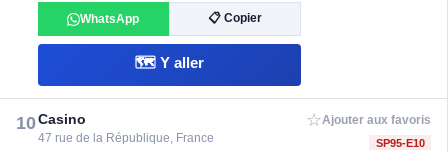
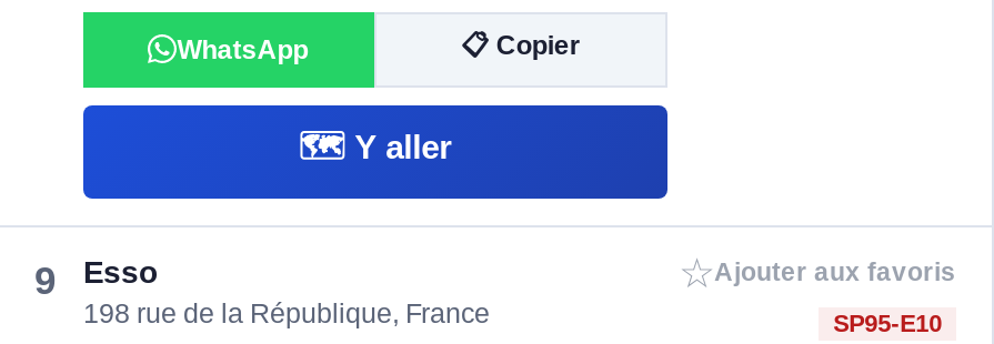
[16,111,214,145] 10 Casino | 47 rue de la République, France -> [34,253,490,329] 9 | Esso | 198 rue de la République, France

